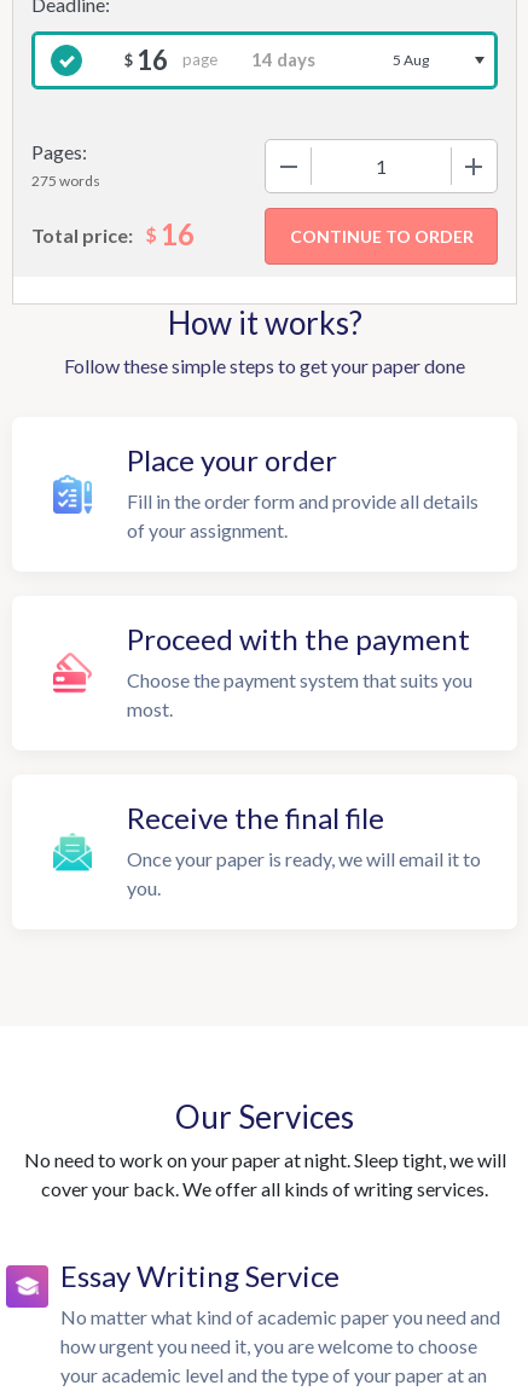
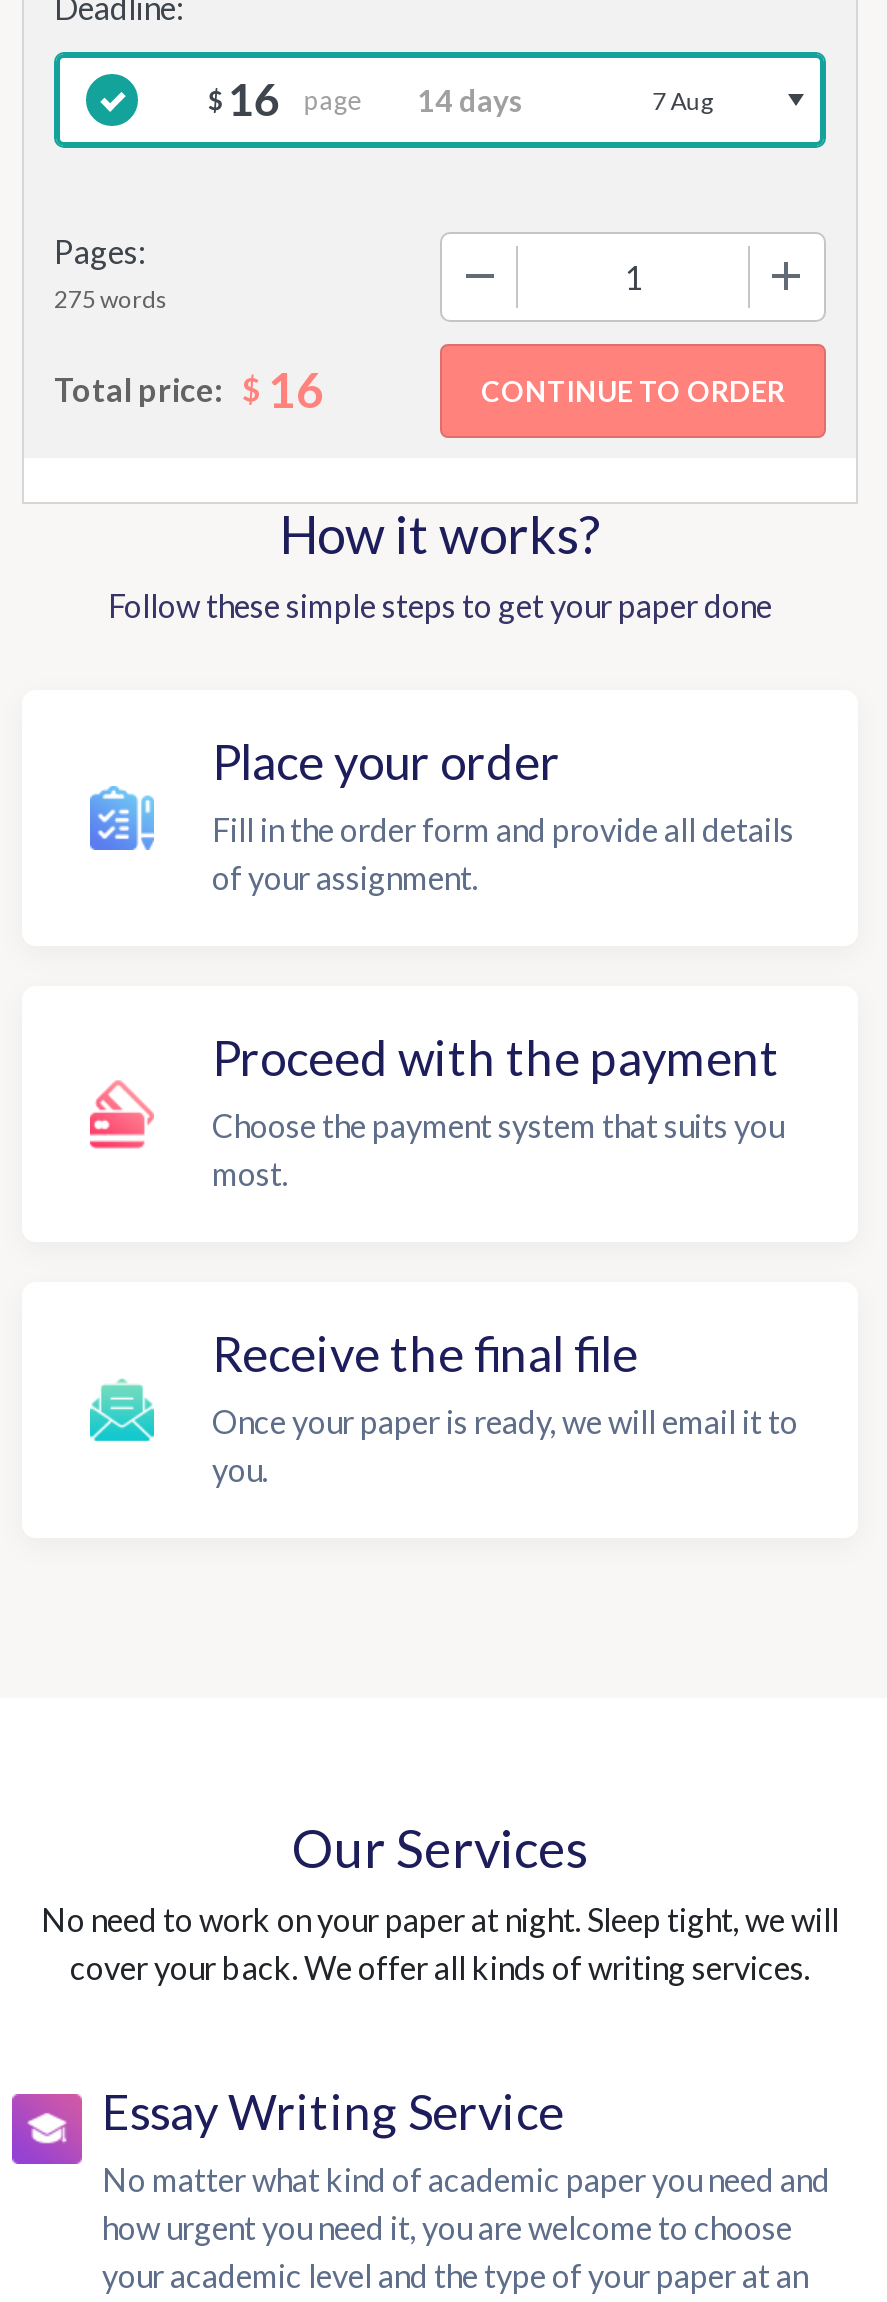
[393,51,429,69] 5 Aug -> [652,85,712,115] 7 Aug

